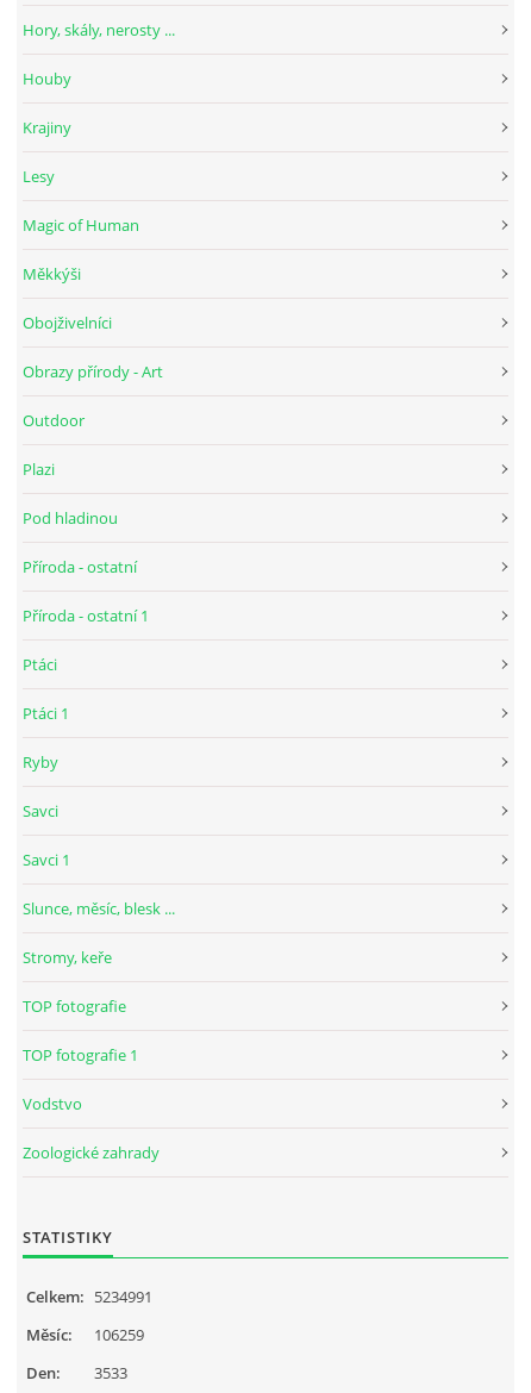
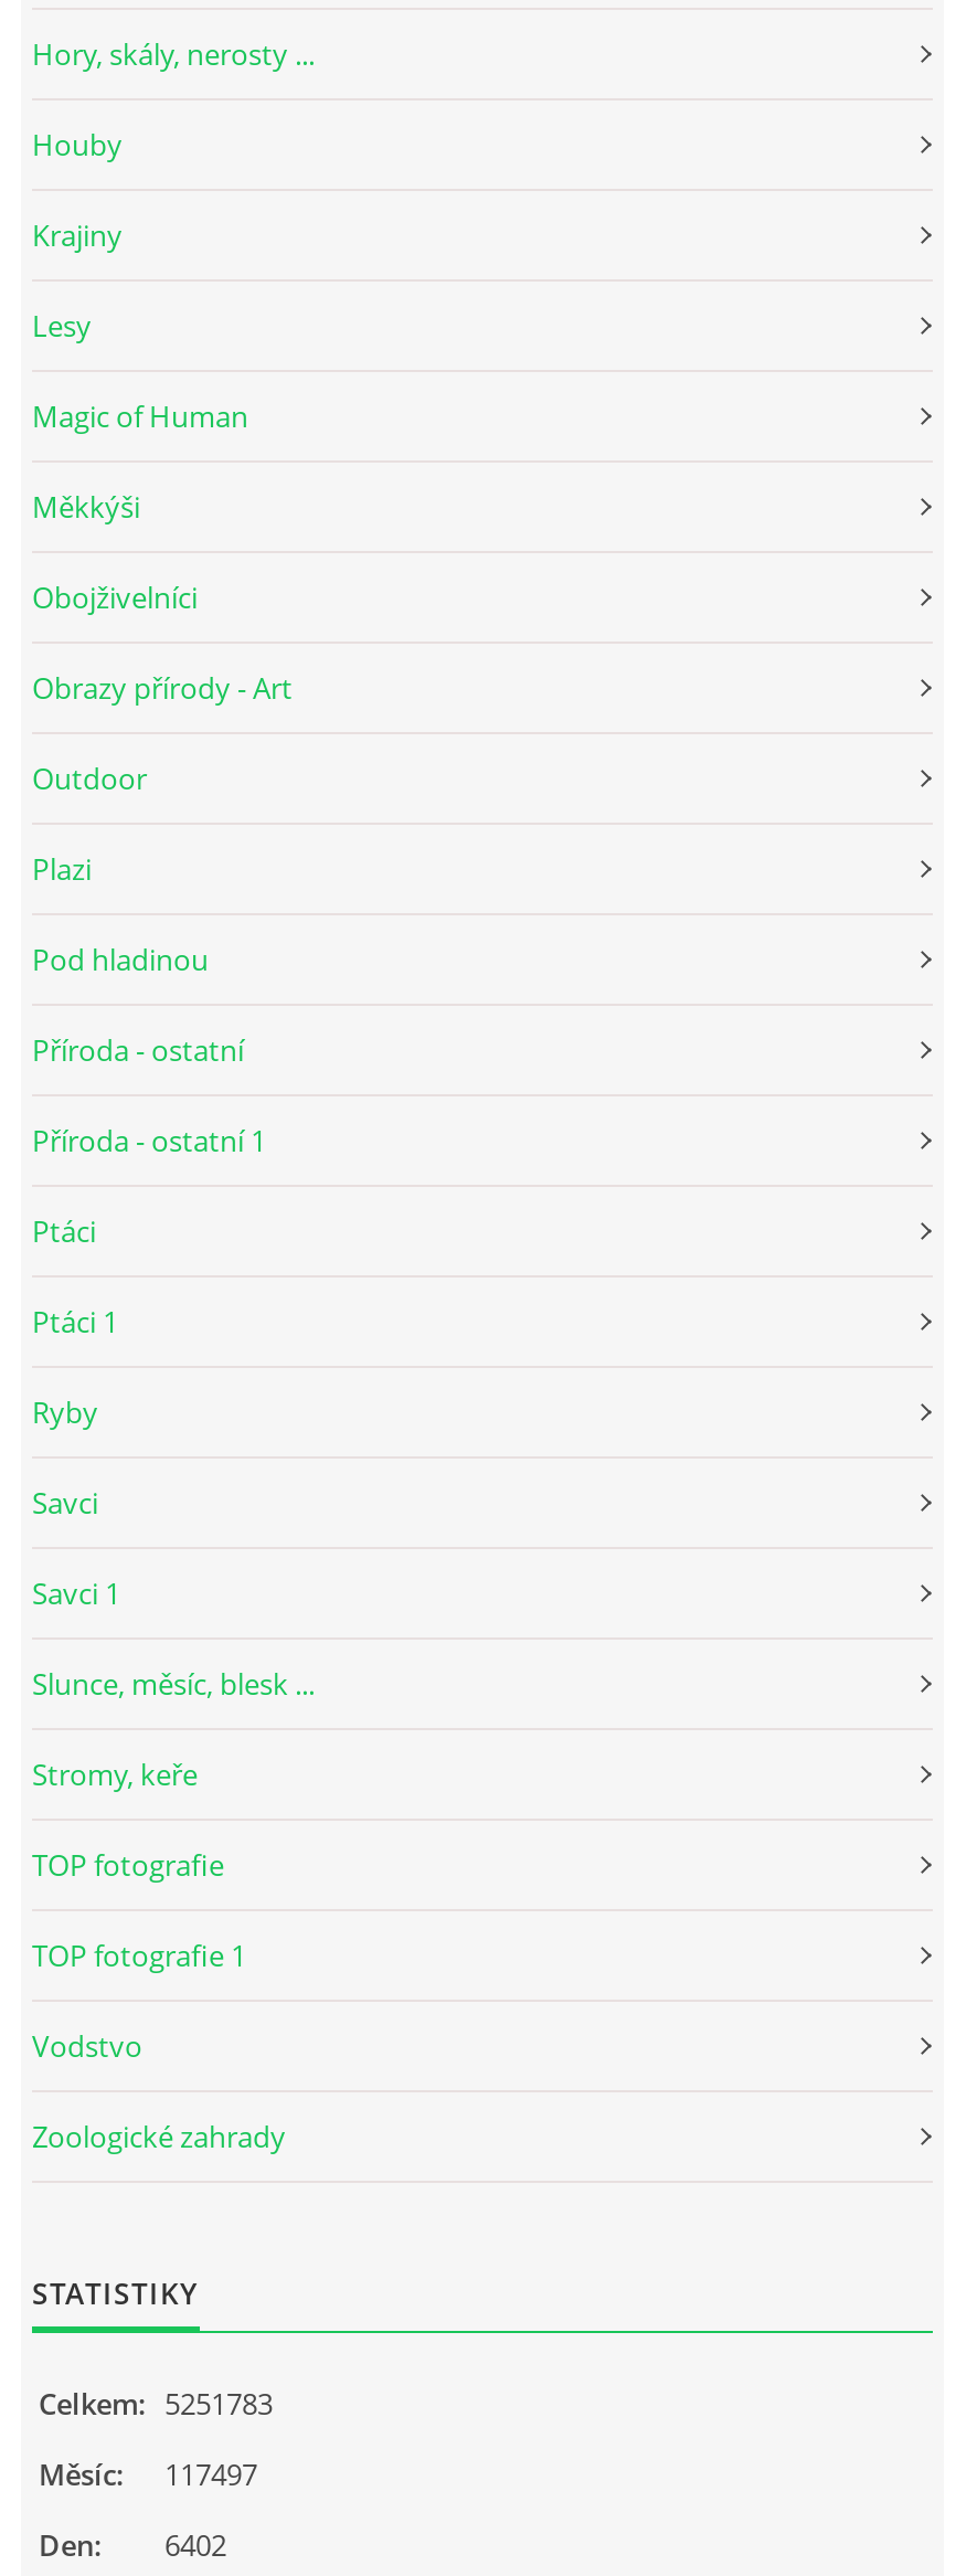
[26,1285,152,1307] Celkem: 5234991 -> [39,2383,273,2423] Celkem: 5251783
[26,1323,144,1345] Měsíc: 106259 -> [39,2453,257,2493] Měsíc: 117497
[26,1361,127,1383] Den: 3533 -> [39,2524,226,2564] Den: 6402

